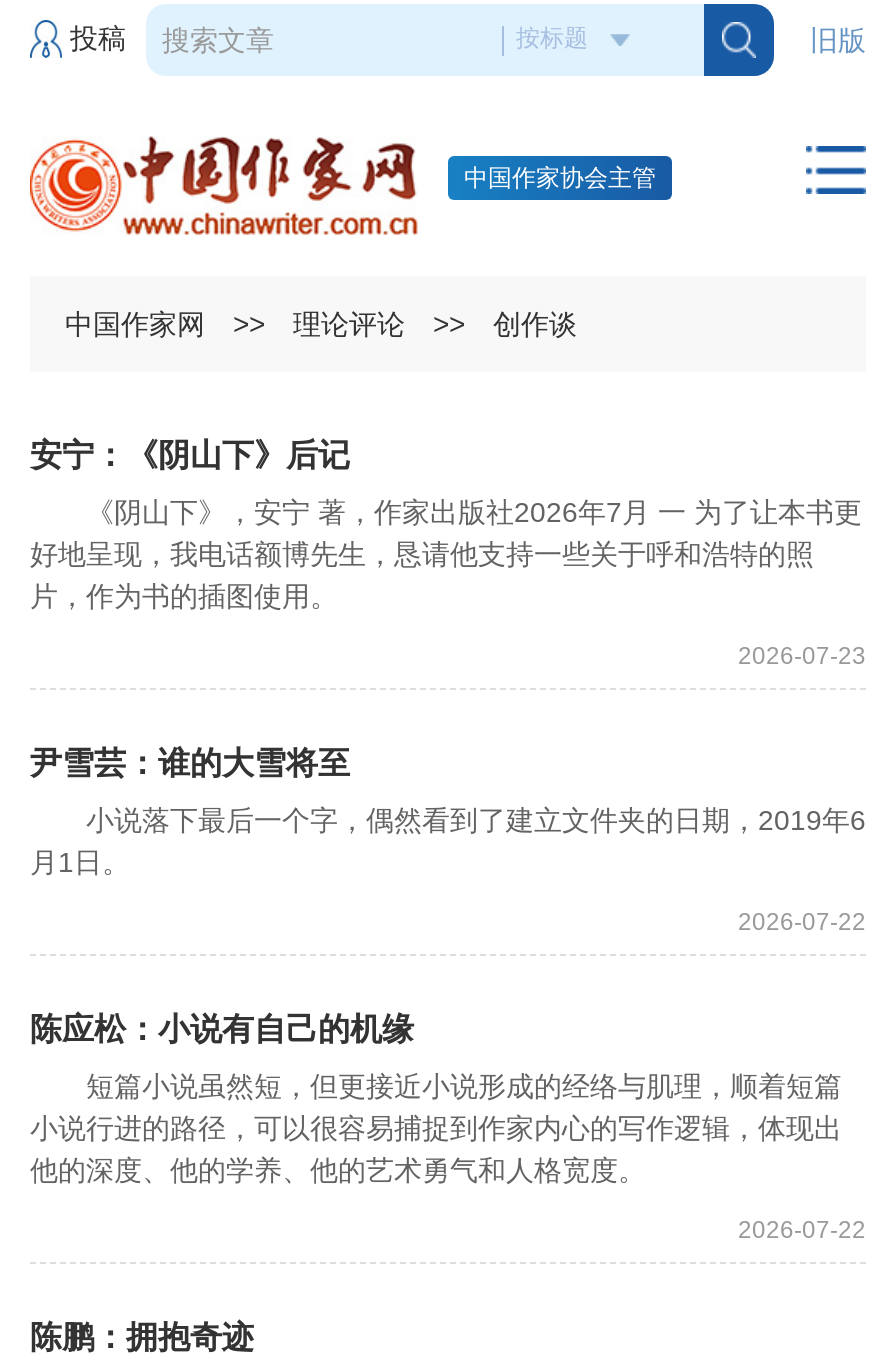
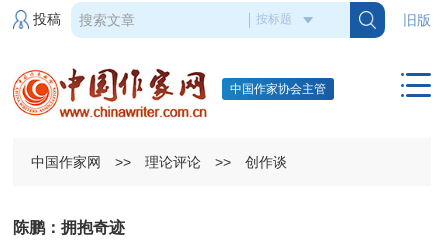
[30,439,866,1245] 安宁：《阴山下》后记 | 《阴山下》，安宁 著，作家出版社2026年7月 一 为了让本书更 | 好地呈现，我电话额博先生，恳请他支持一些关于呼和浩特的照 | 片，作为书的插图使用。 | 2026-07-23 | 尹雪芸：谁的大雪将至 | 小说落下最后一个字，偶然看到了建立文件夹的日期，2019年6 | 月1日。 | 2026-07-22 | 陈应松：小说有自己的机缘 | 短篇小说虽然短，但更接近小说形成的经络与肌理，顺着短篇 | 小说行进的路径，可以很容易捕捉到作家内心的写作逻辑，体现出 | 他的深度、他的学养、他的艺术勇气和人格宽度。 | 2026-07-22 -> none

